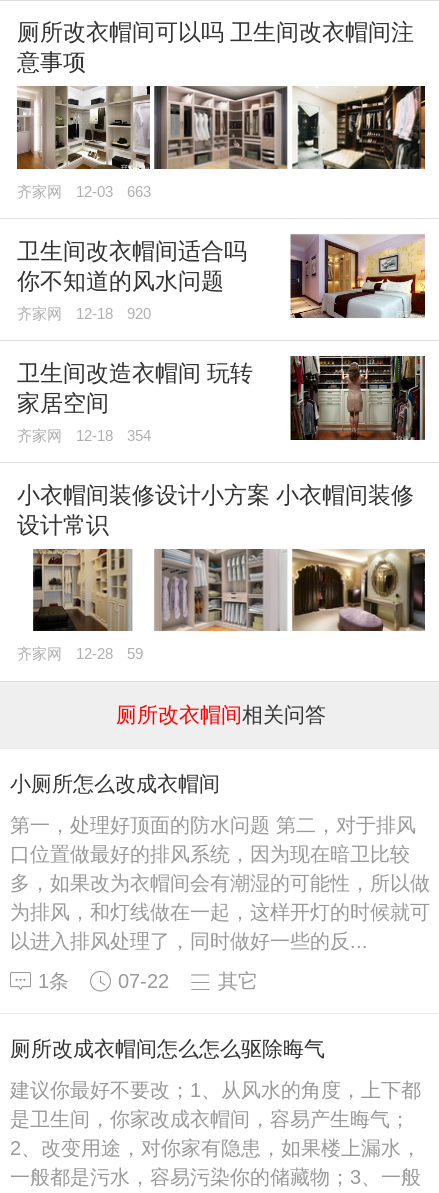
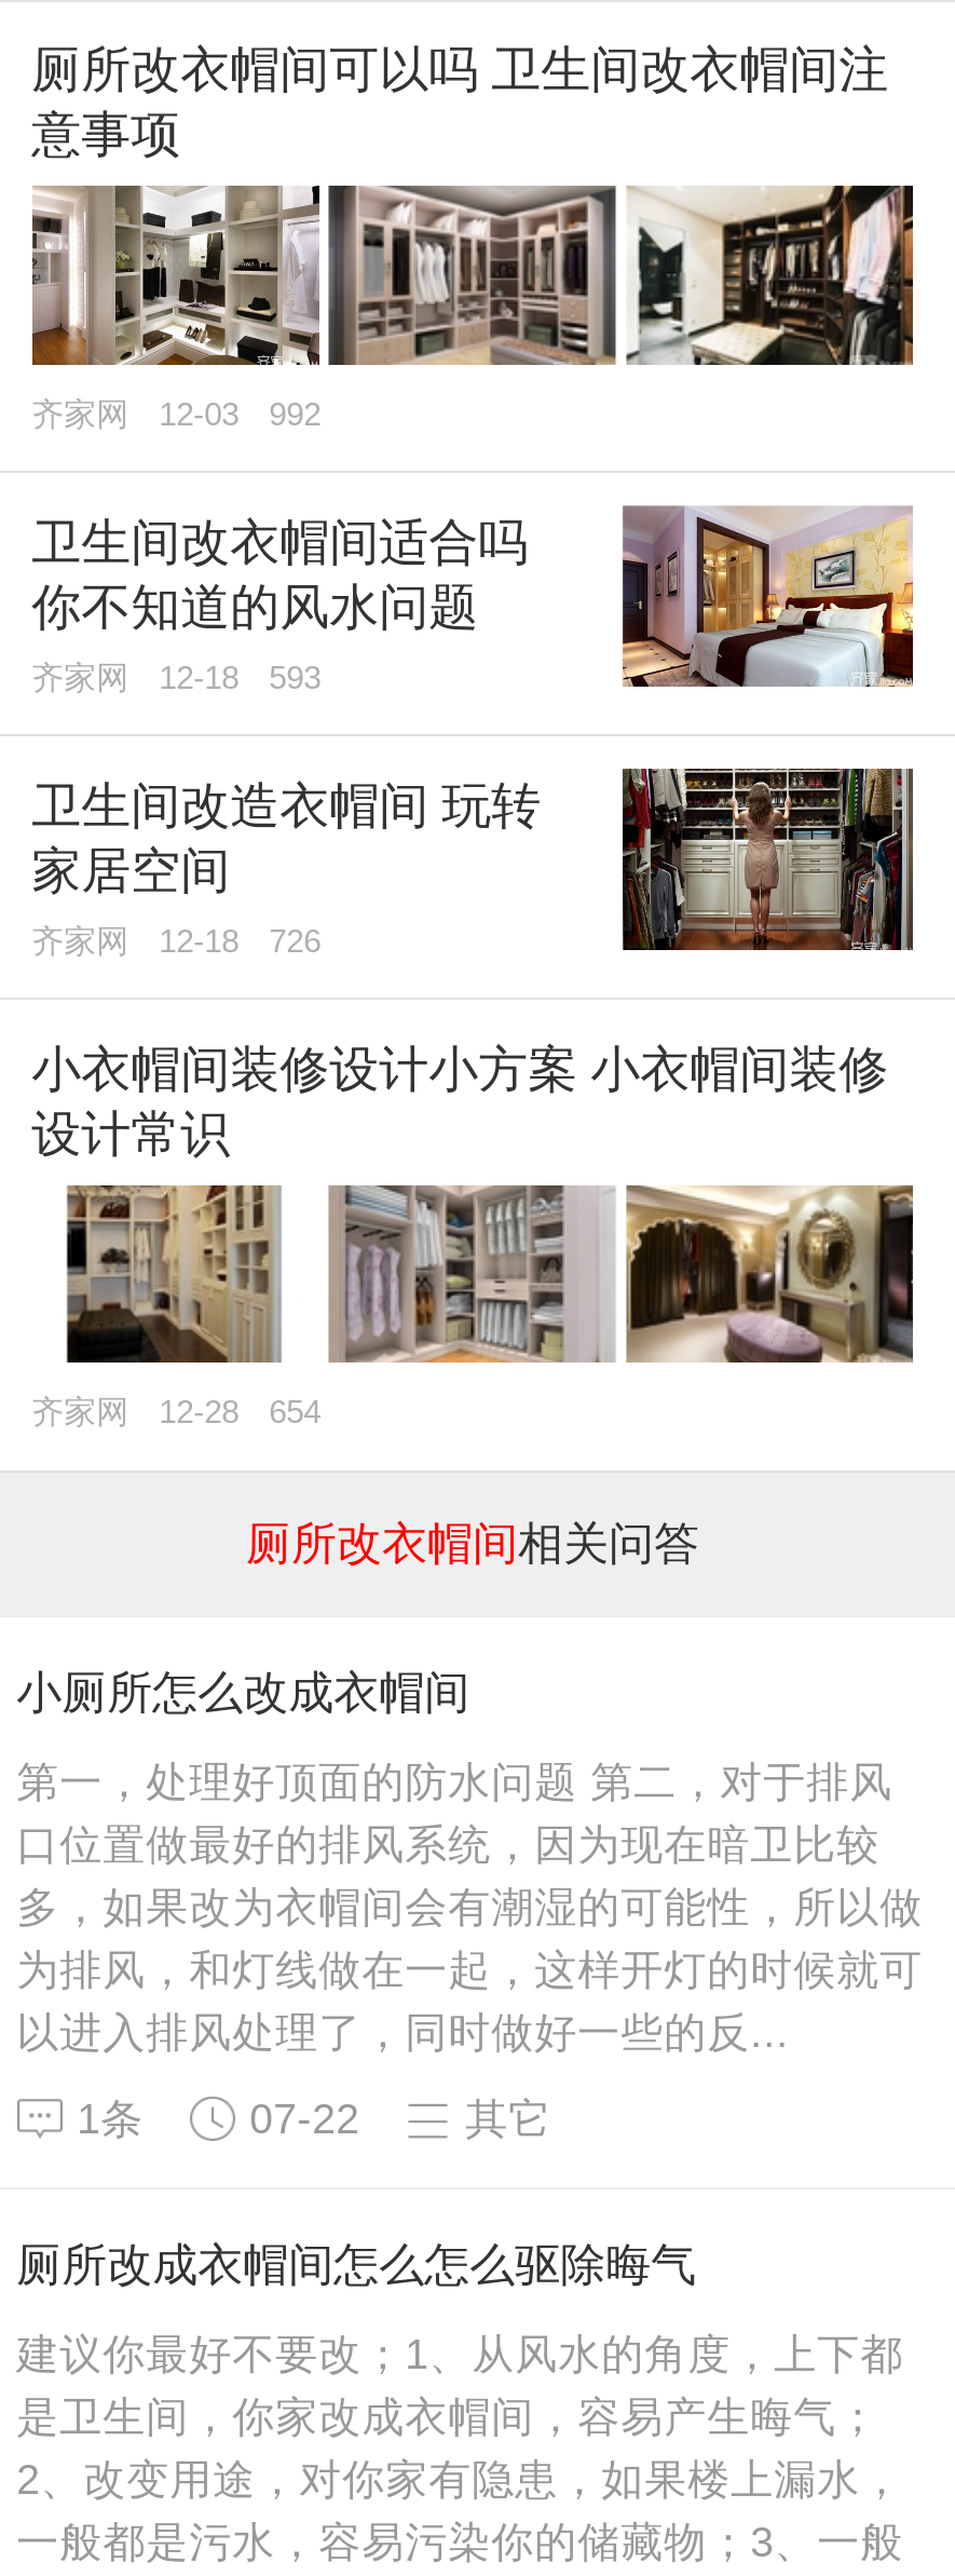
[17,183,151,199] 齐家网 12-03 663 -> [32,396,321,431] 齐家网 12-03 992
[17,305,151,321] 齐家网 12-18 920 -> [32,660,321,694] 齐家网 12-18 593
[17,427,151,443] 齐家网 12-18 354 -> [32,923,321,958] 齐家网 12-18 726
[17,646,143,662] 齐家网 12-28 59 -> [32,1396,321,1430] 齐家网 12-28 654

